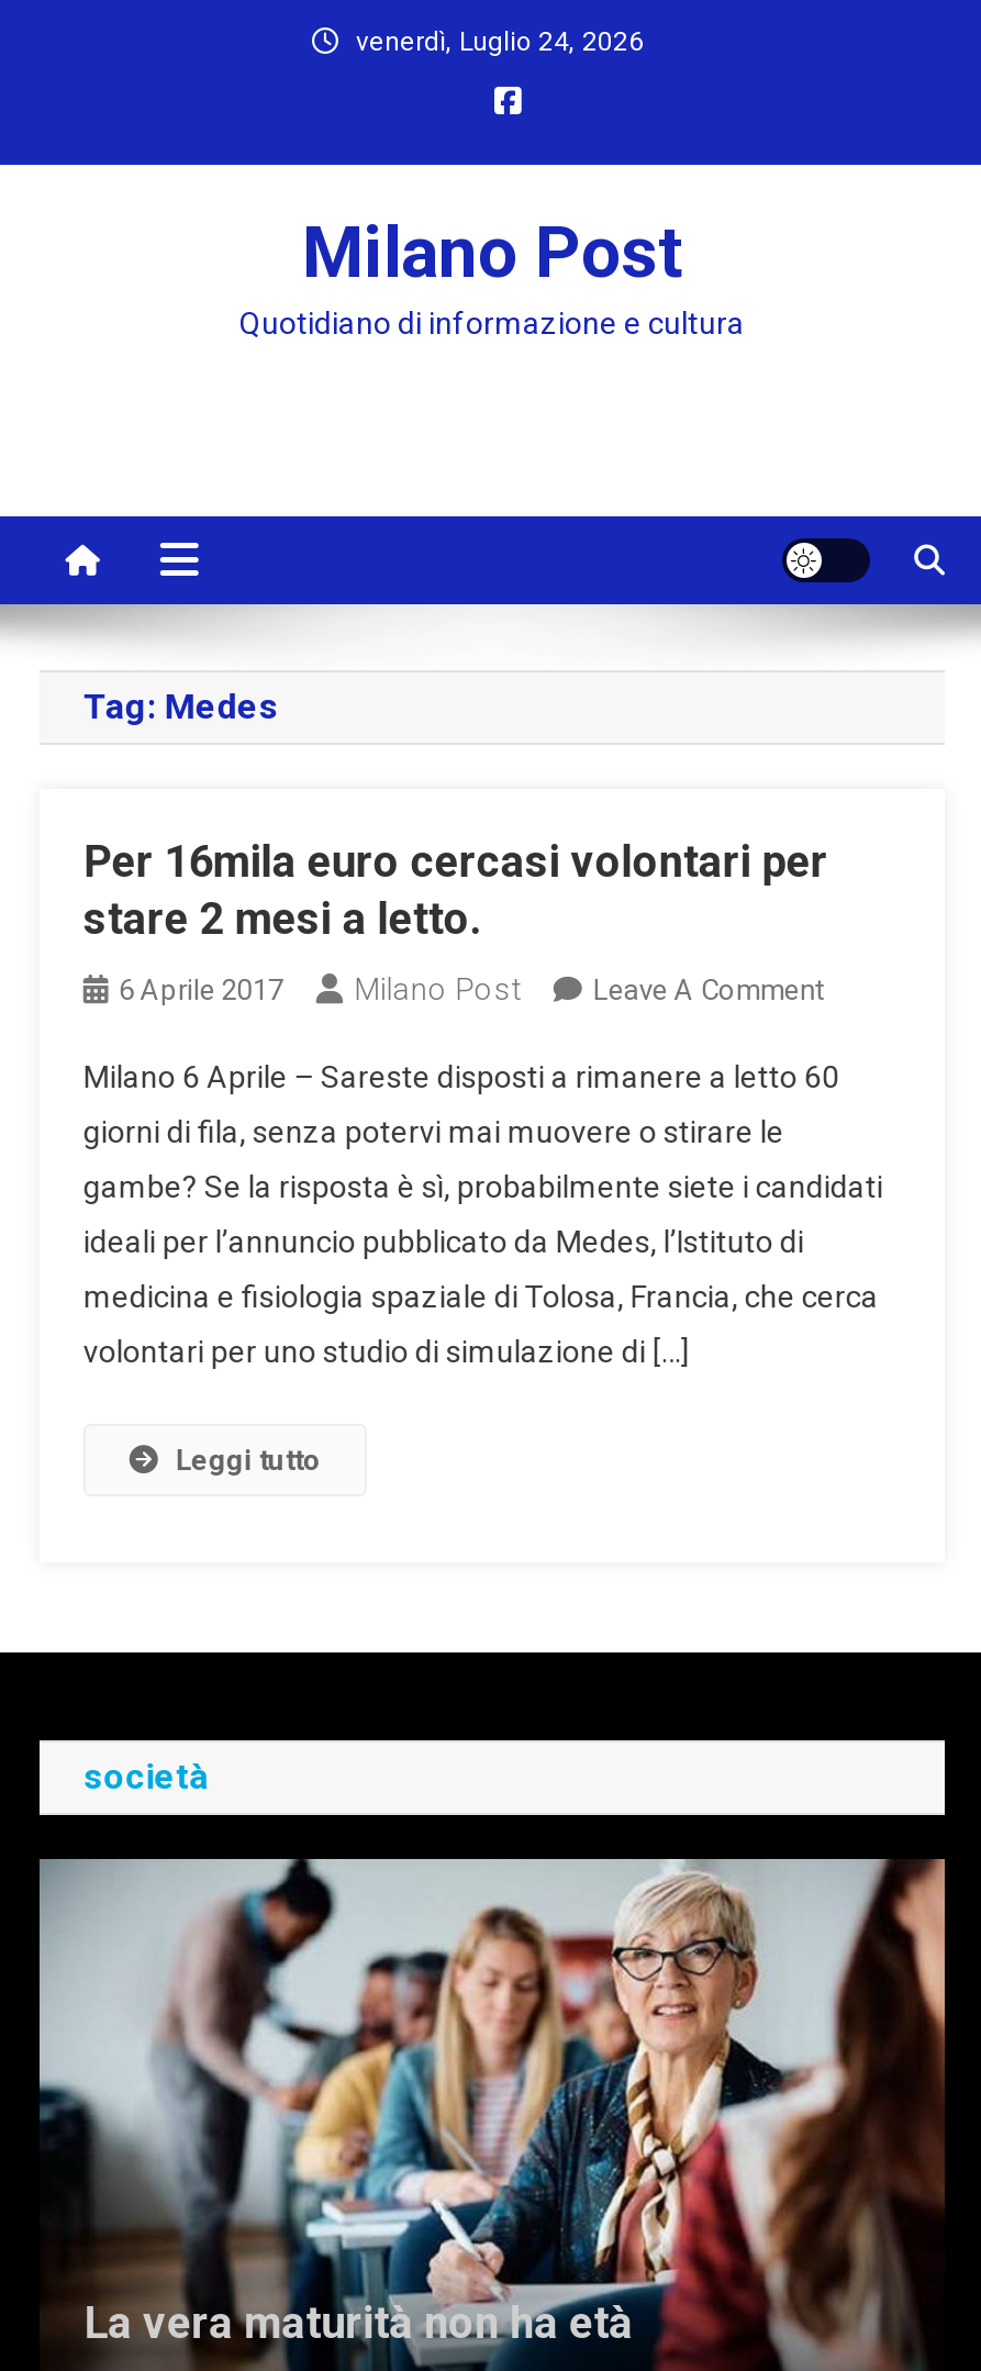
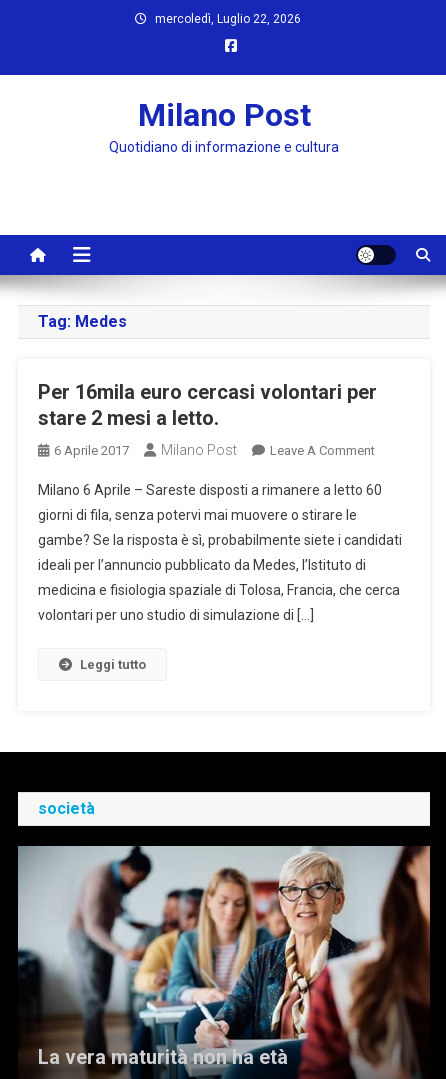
[356,26,644,57] venerdì, Luglio 24, 2026 -> [154,12,300,26] mercoledì, Luglio 22, 2026

